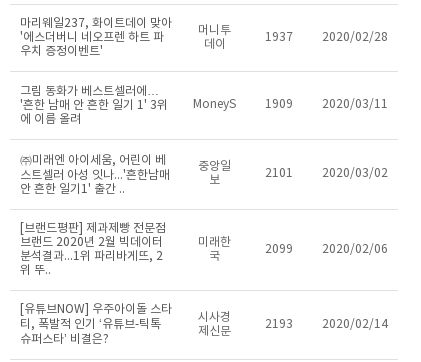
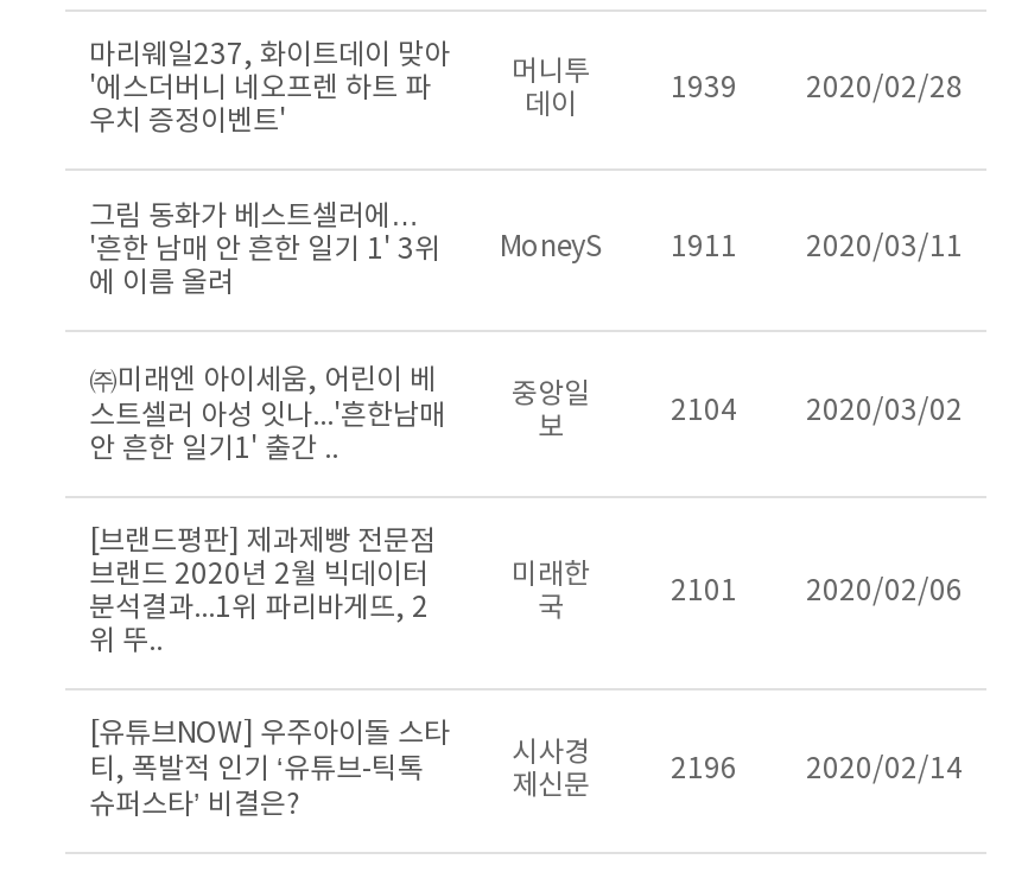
[265,31,293,44] 1937 -> [671,74,737,104] 1939
[265,98,293,111] 1909 -> [671,233,737,263] 1911
[265,167,293,180] 2101 -> [671,396,737,427] 2104
[265,243,293,256] 2099 -> [671,577,737,607] 2101
[265,318,293,331] 2193 -> [671,755,737,785] 2196

